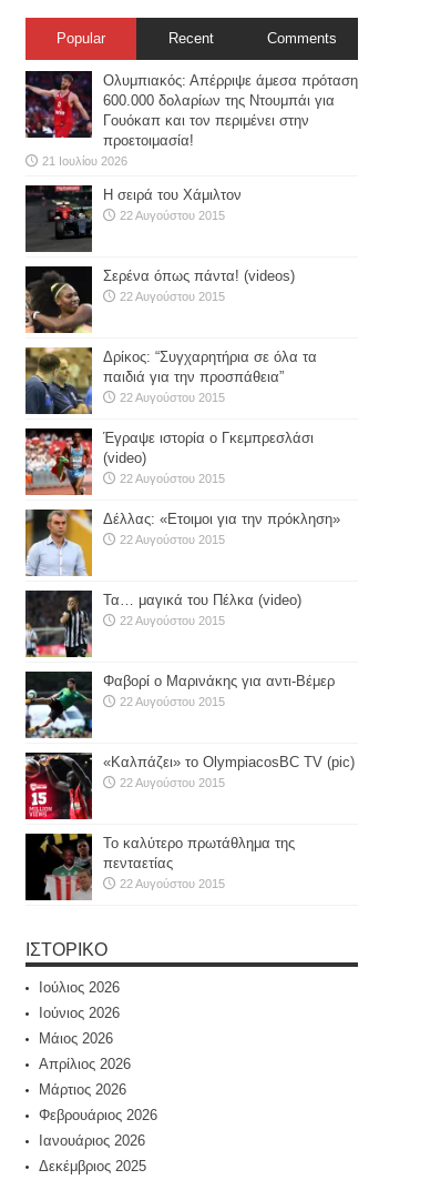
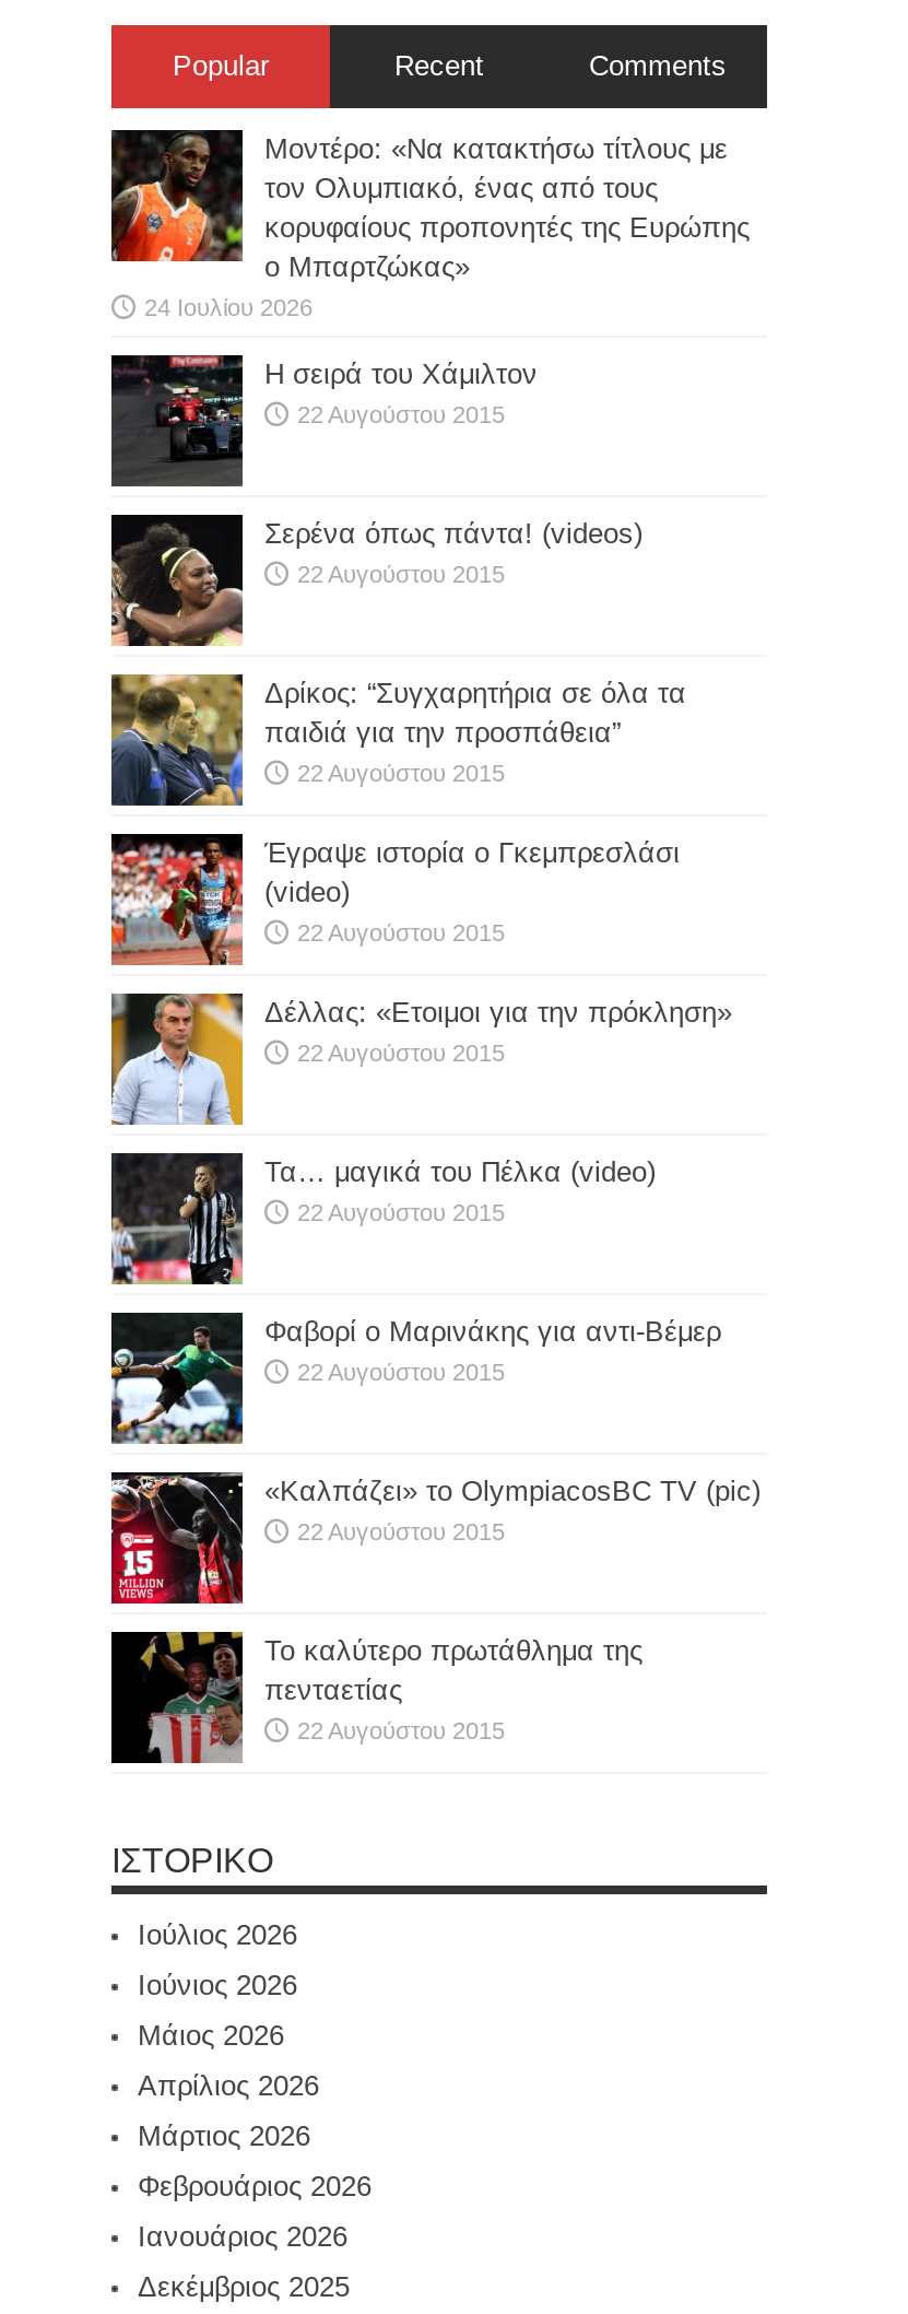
[24,72,358,167] [image] | Ολυμπιακός: Απέρριψε άμεσα πρόταση | 600.000 δολαρίων της Ντουμπάι για | Γουόκαπ και τον περιμένει στην | προετοιμασία! | 21 Ιουλίου 2026 -> [111,132,750,320] [image] | Μοντέρο: «Να κατακτήσω τίτλους με | τον Ολυμπιακό, ένας από τους | κορυφαίους προπονητές της Ευρώπης | ο Μπαρτζώκας» | 24 Ιουλίου 2026

